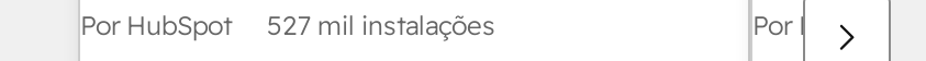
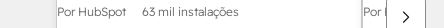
[267,9,495,41] 527 mil instalações -> [142,4,239,19] 63 mil instalações

